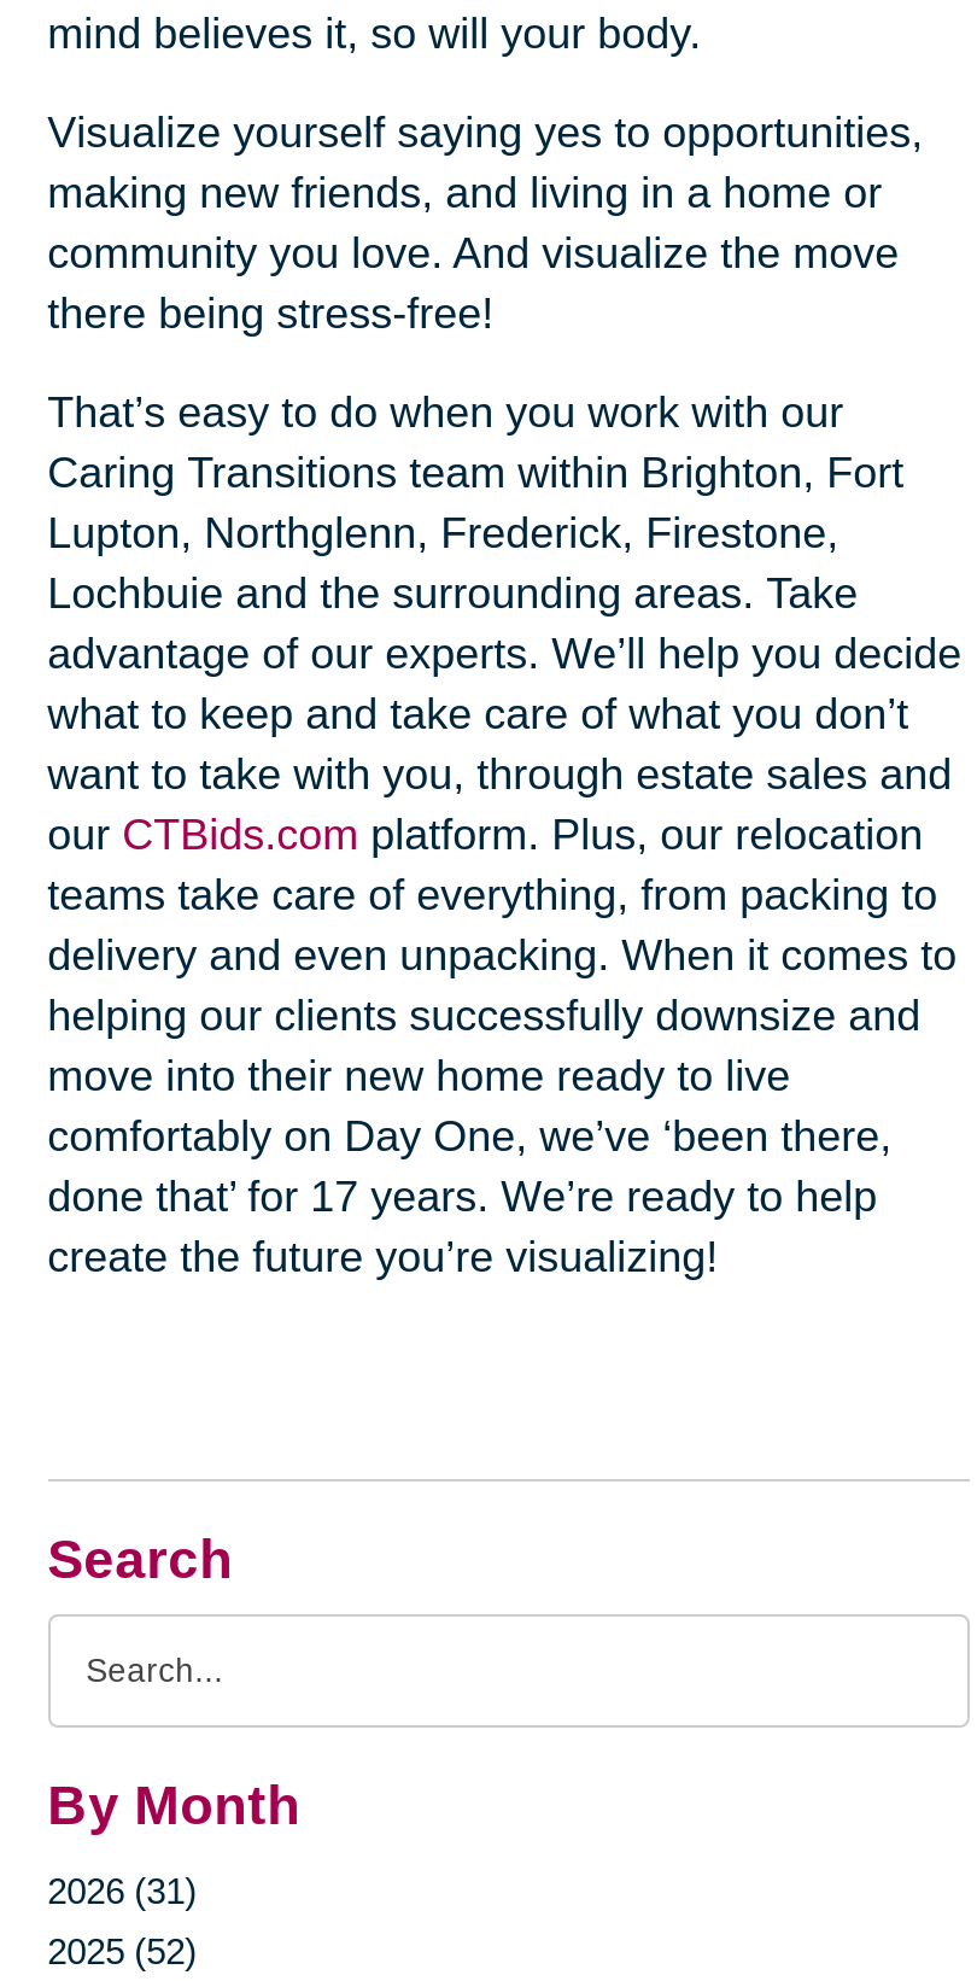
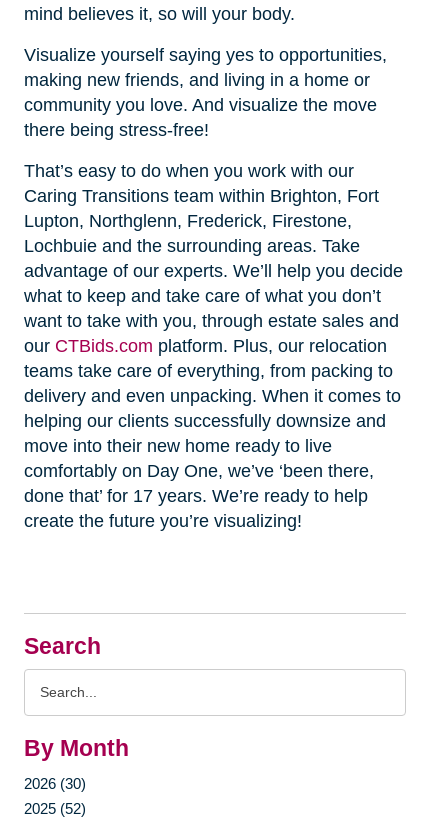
[48,1869,197,1910] 2026 (31) -> [24,774,86,791] 2026 (30)

